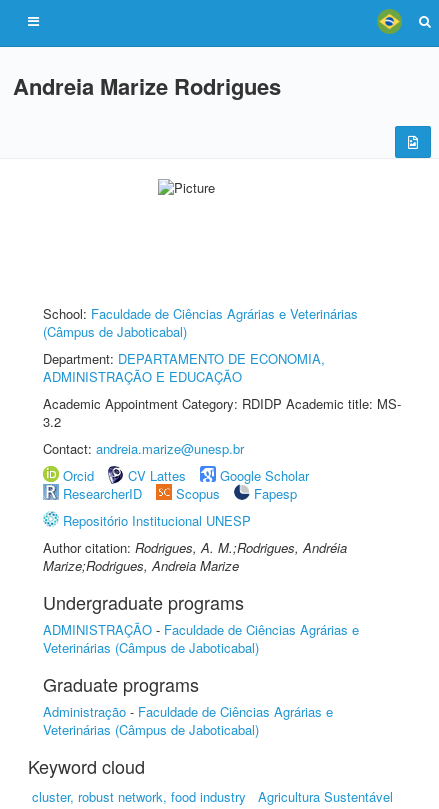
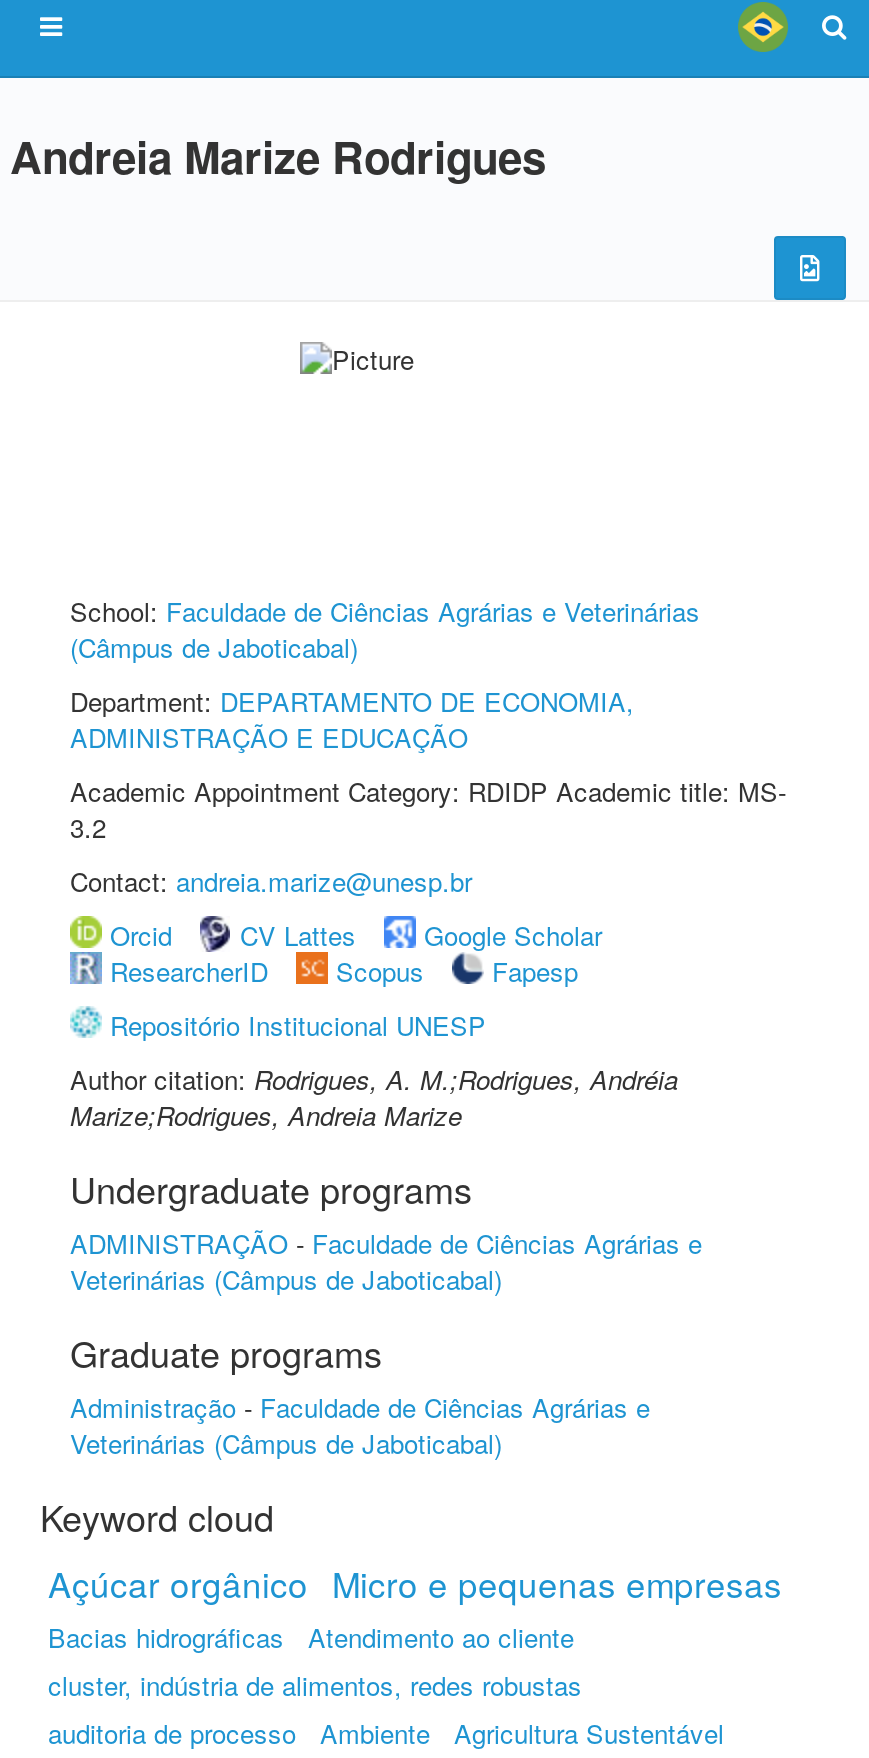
[32,787,246,806] cluster, robust network, food industry -> [48,1558,782,1752] Açúcar orgânico Micro e pequenas empresas | Bacias hidrográficas | Atendimento ao cliente | cluster, indústria de alimentos, redes robustas | auditoria de processo | Ambiente

